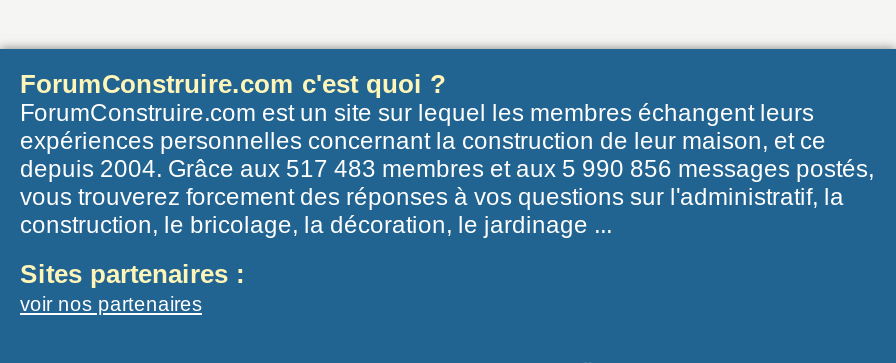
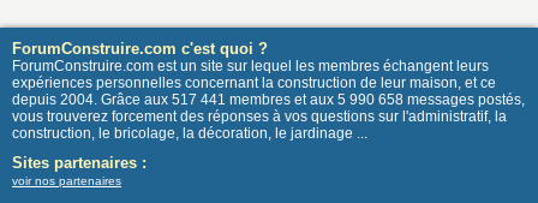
[20,155,874,183] depuis 2004. Grâce aux 517 483 membres et aux 5 990 856 messages postés, -> [12,91,525,108] depuis 2004. Grâce aux 517 441 membres et aux 5 990 658 messages postés,

